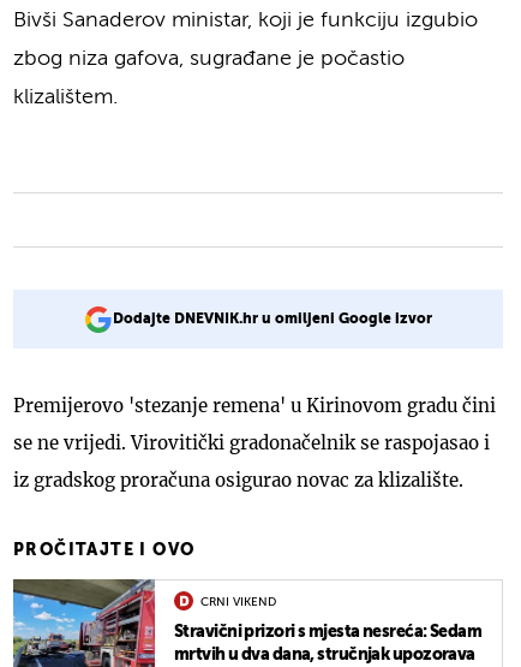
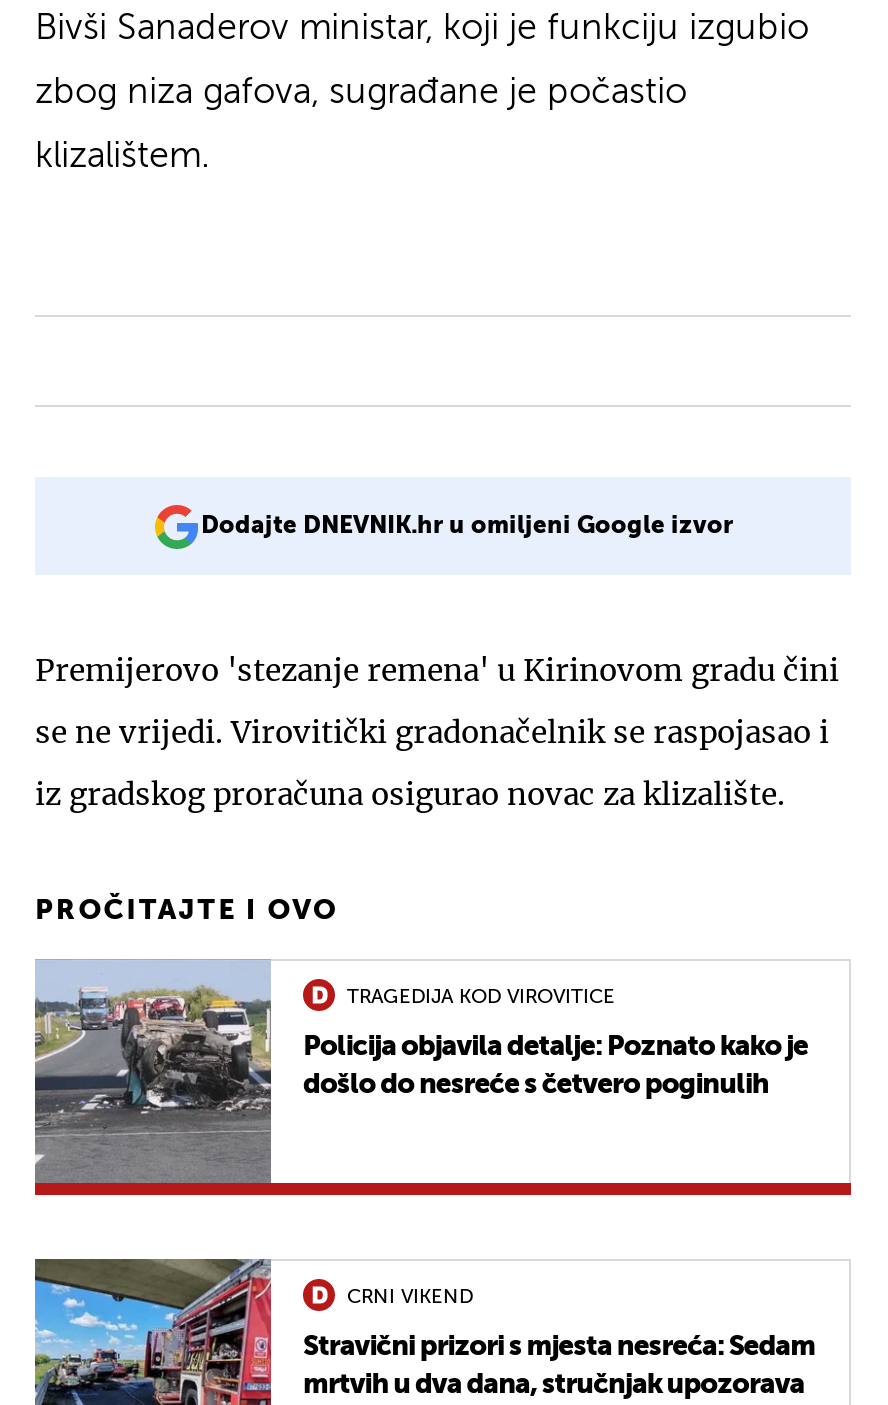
none -> [33,959,853,1225] [image] | TRAGEDIJA KOD VIROVITICE | Policija objavila detalje: Poznato kako je | došlo do nesreće s četvero poginulih

